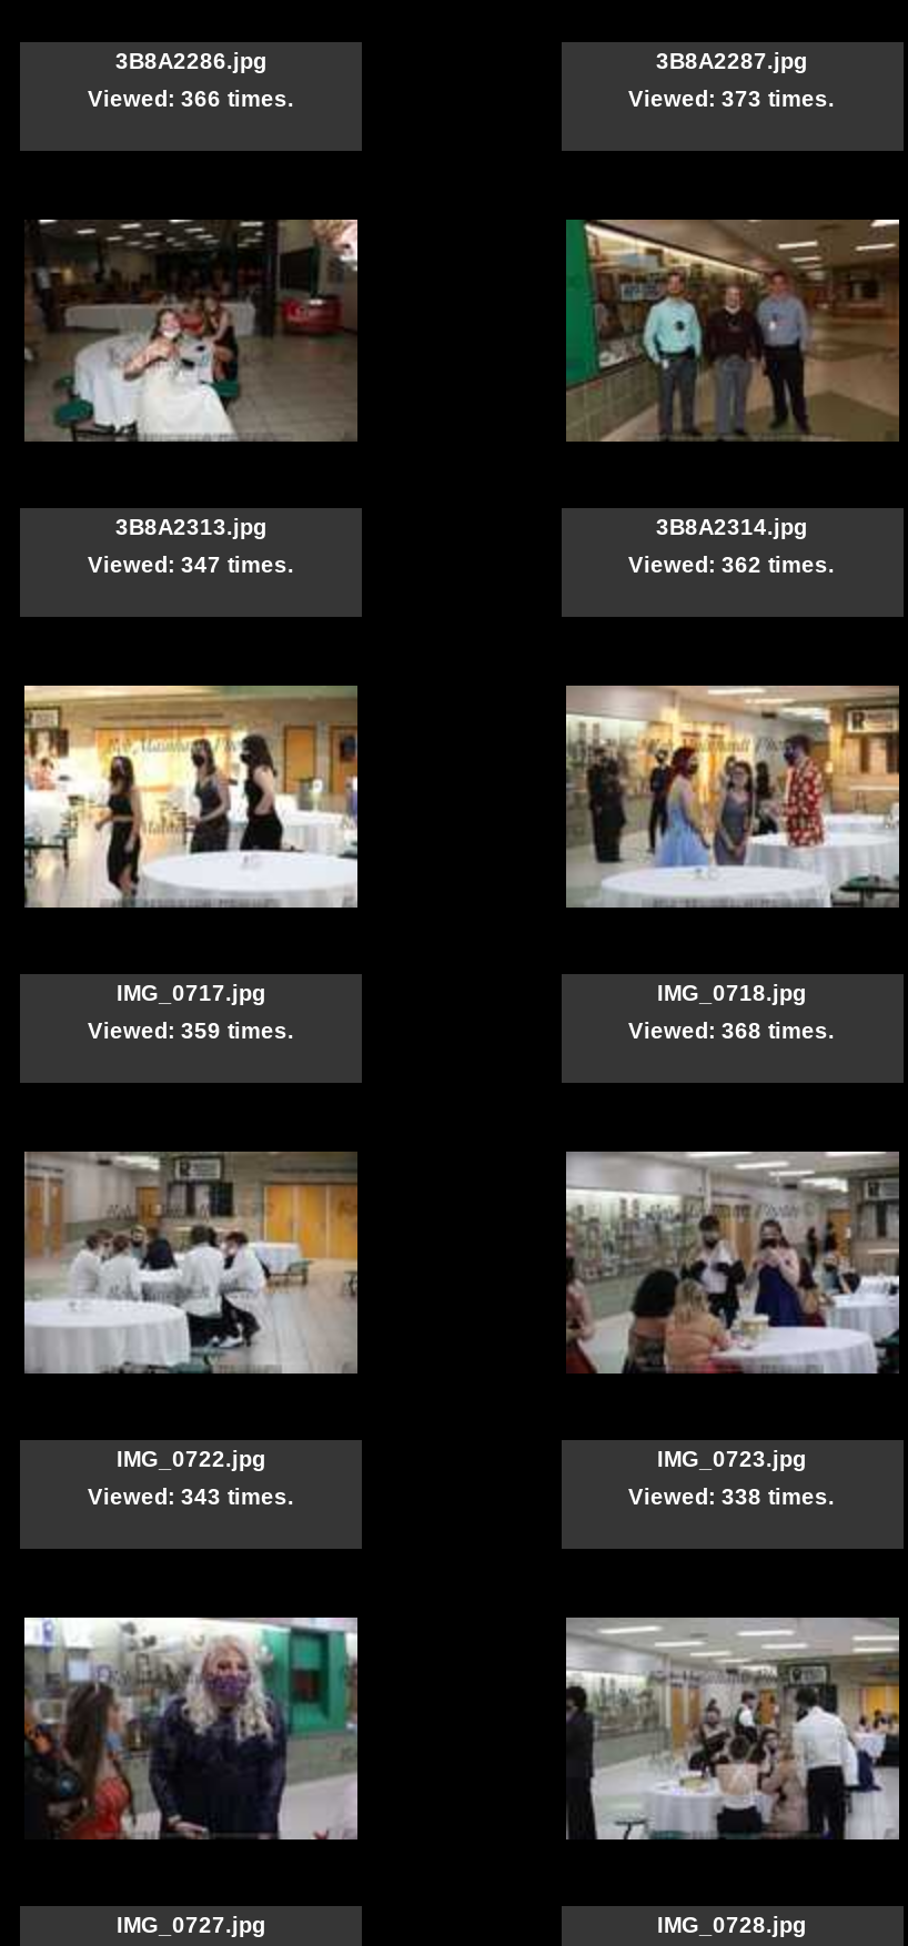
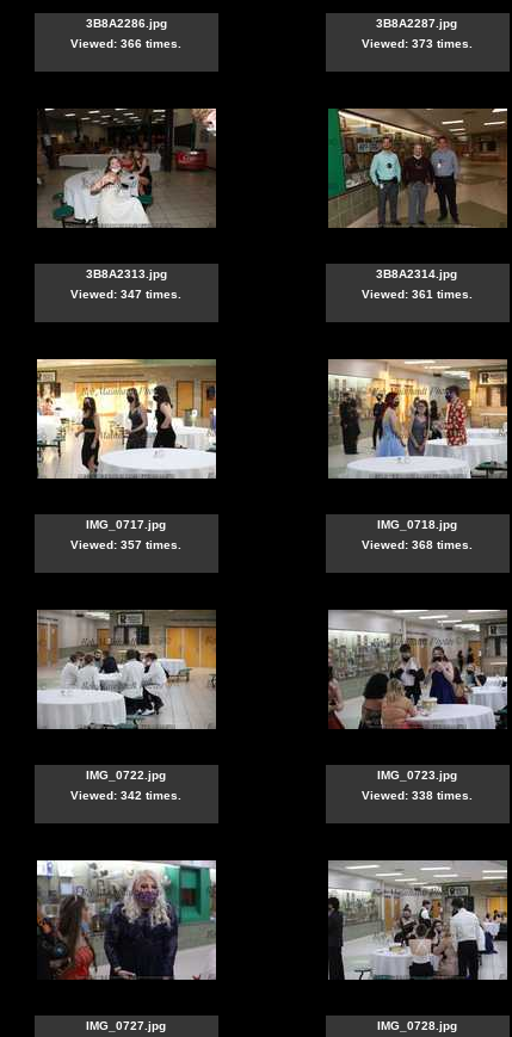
[628,553,835,577] Viewed: 362 times. -> [362,288,473,301] Viewed: 361 times.
[88,1018,294,1043] Viewed: 359 times. -> [71,538,182,551] Viewed: 357 times.
[88,1484,294,1509] Viewed: 343 times. -> [71,789,182,802] Viewed: 342 times.

